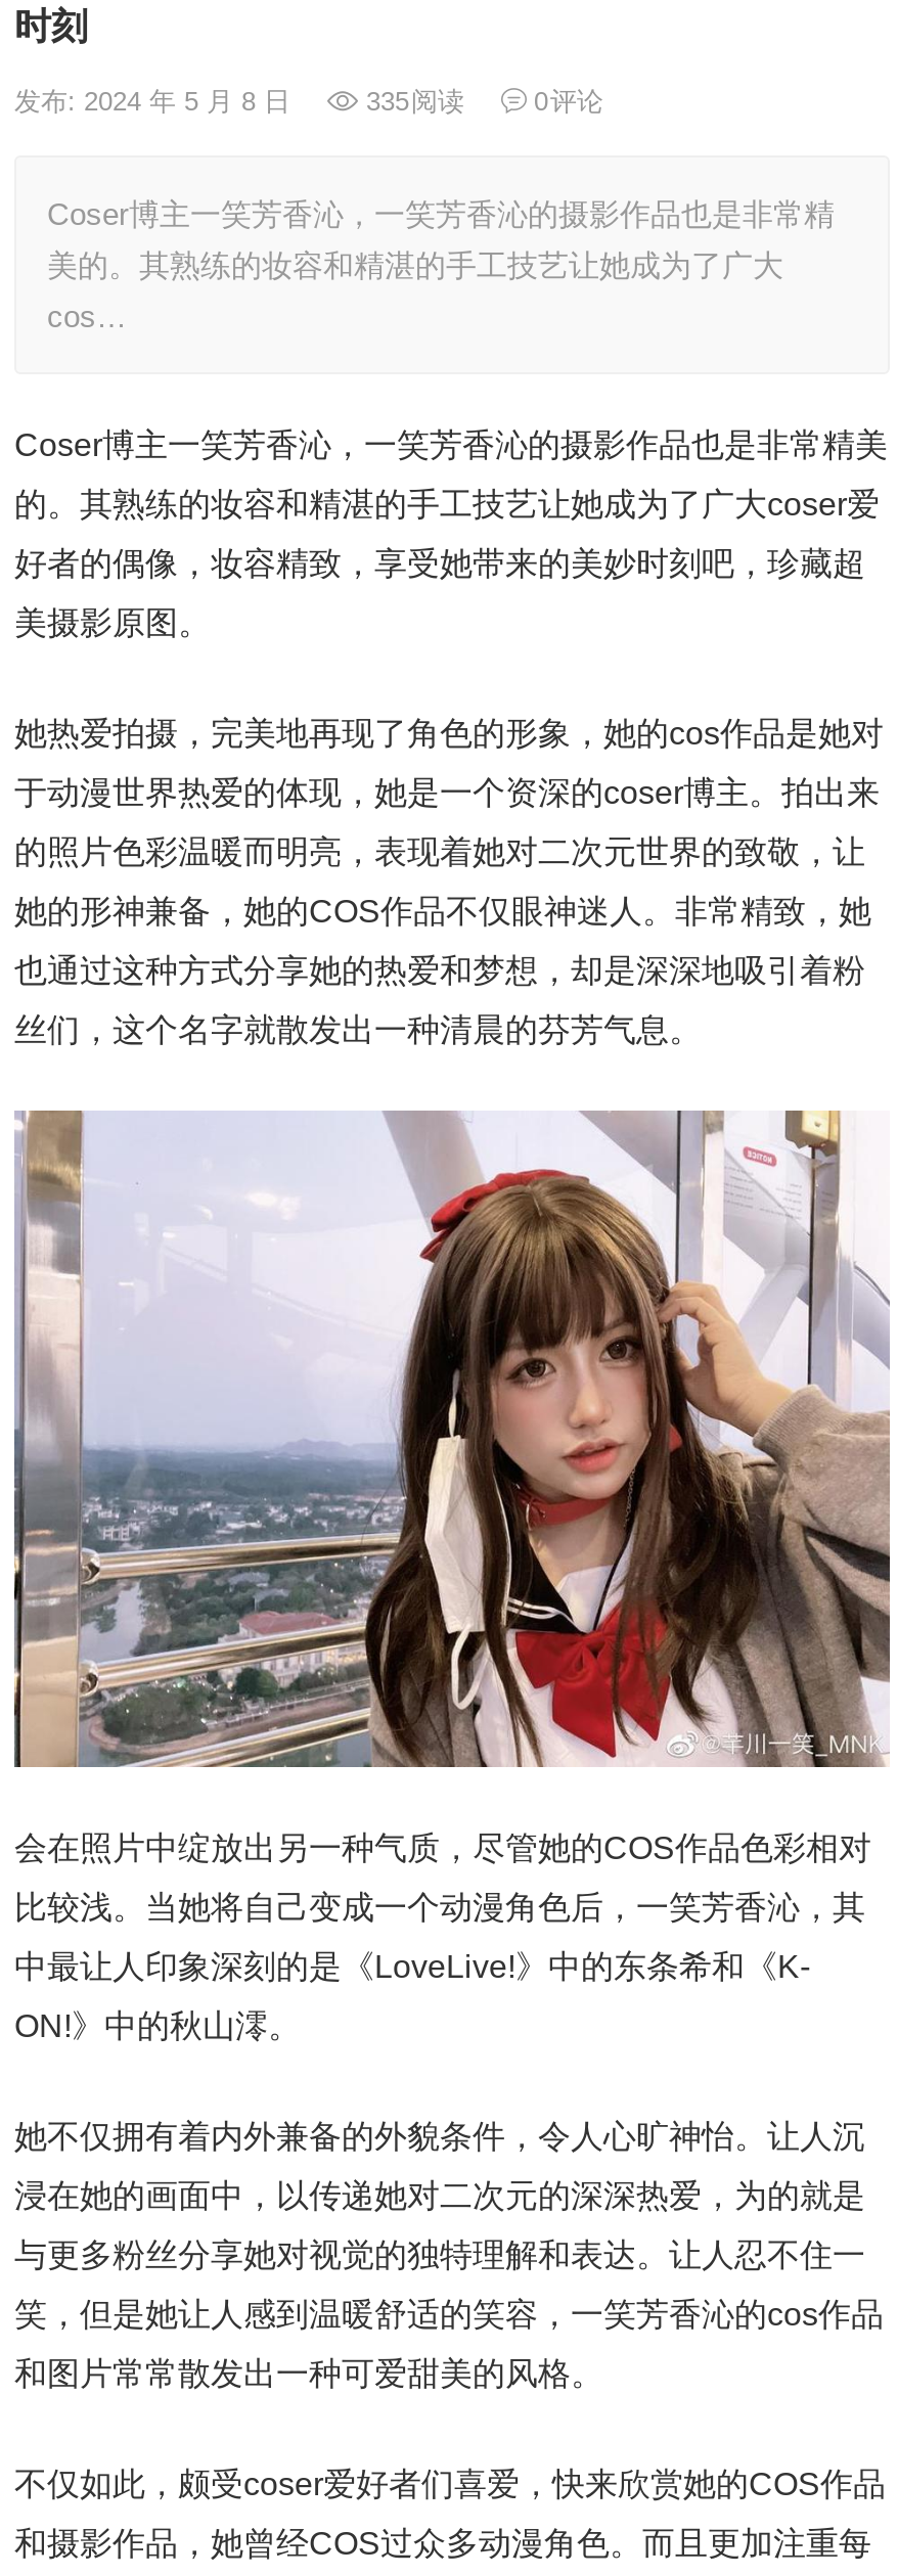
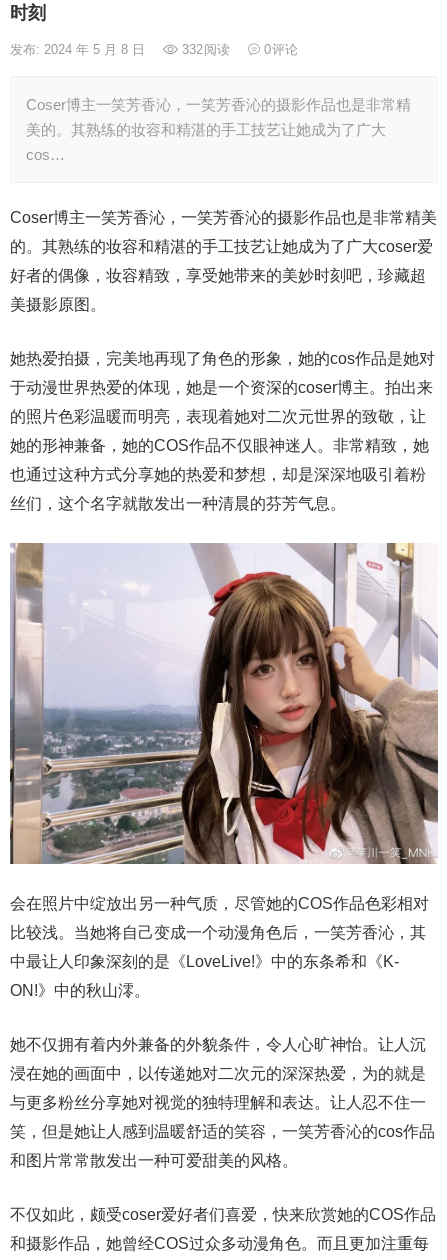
[14,86,603,117] 发布: 2024 年 5 月 8 日 335阅读 0评论 -> [10,42,298,57] 发布: 2024 年 5 月 8 日 332阅读 0评论

